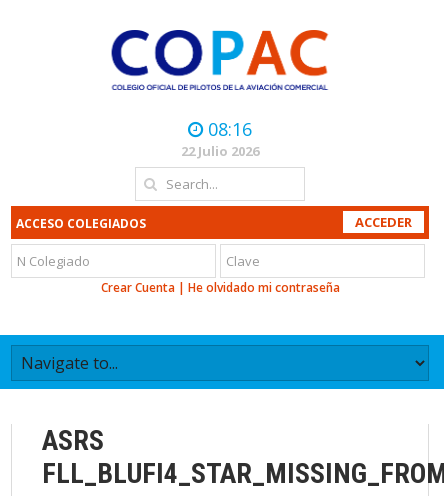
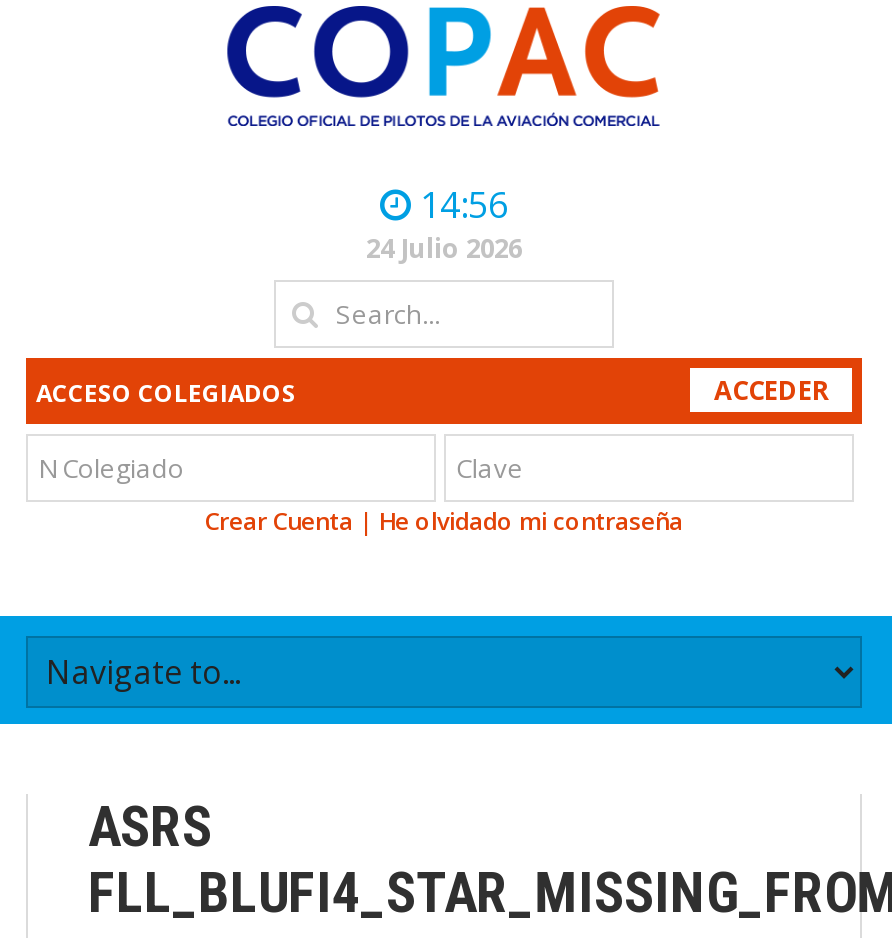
[208,117,252,141] 08:16 -> [420,180,508,228] 14:56
[181,142,259,160] 22 Julio 2026 -> [366,230,522,266] 24 Julio 2026

